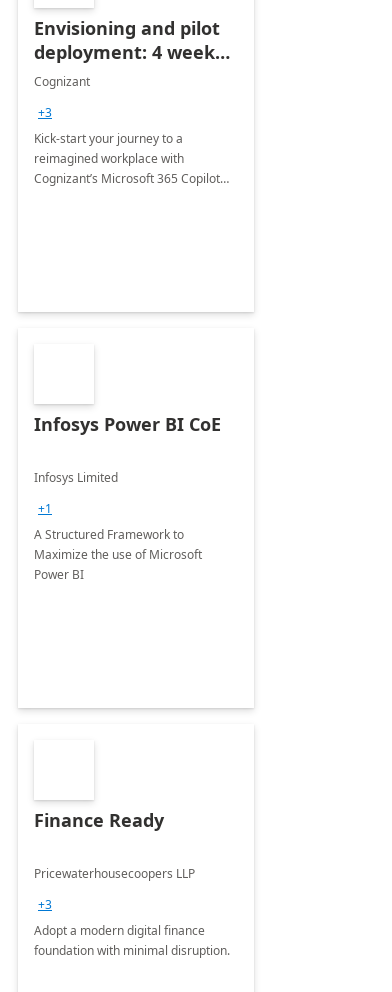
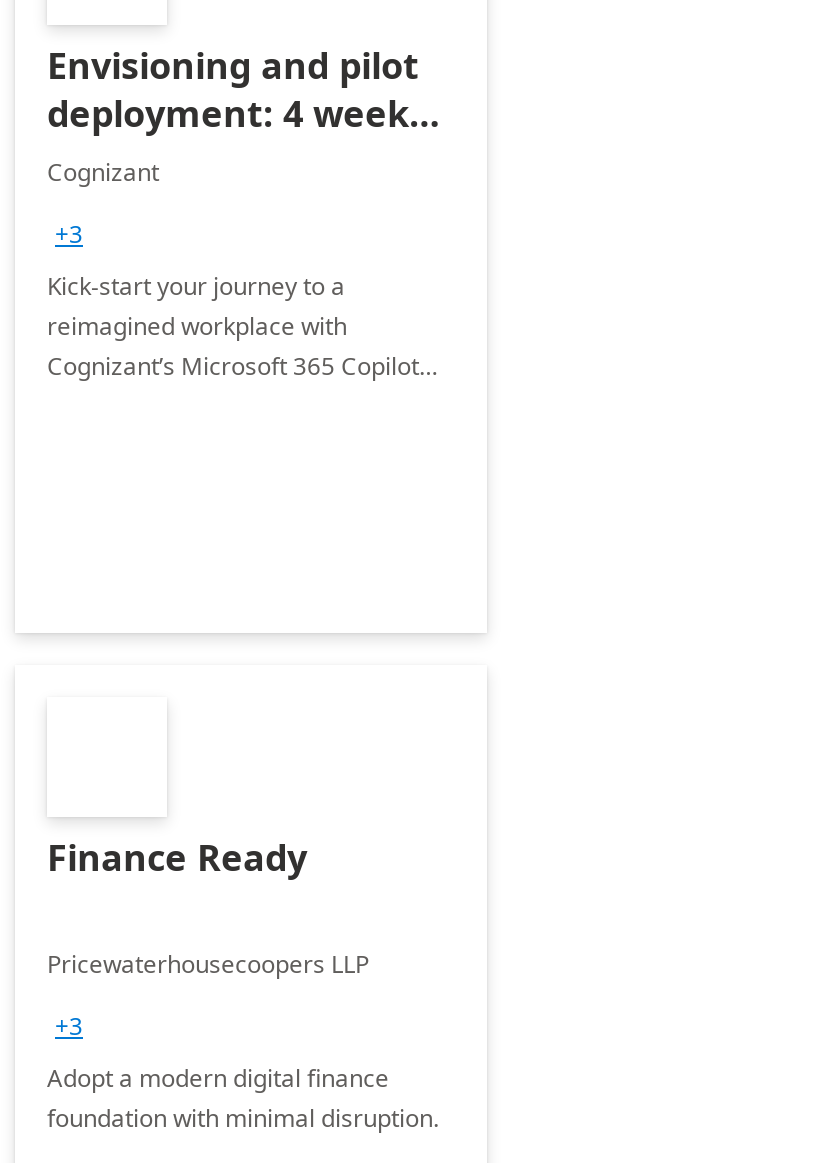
[34,412,221,583] Infosys Power BI CoE | Infosys Limited | +1 | A Structured Framework to | Maximize the use of Microsoft | Power BI -> none

